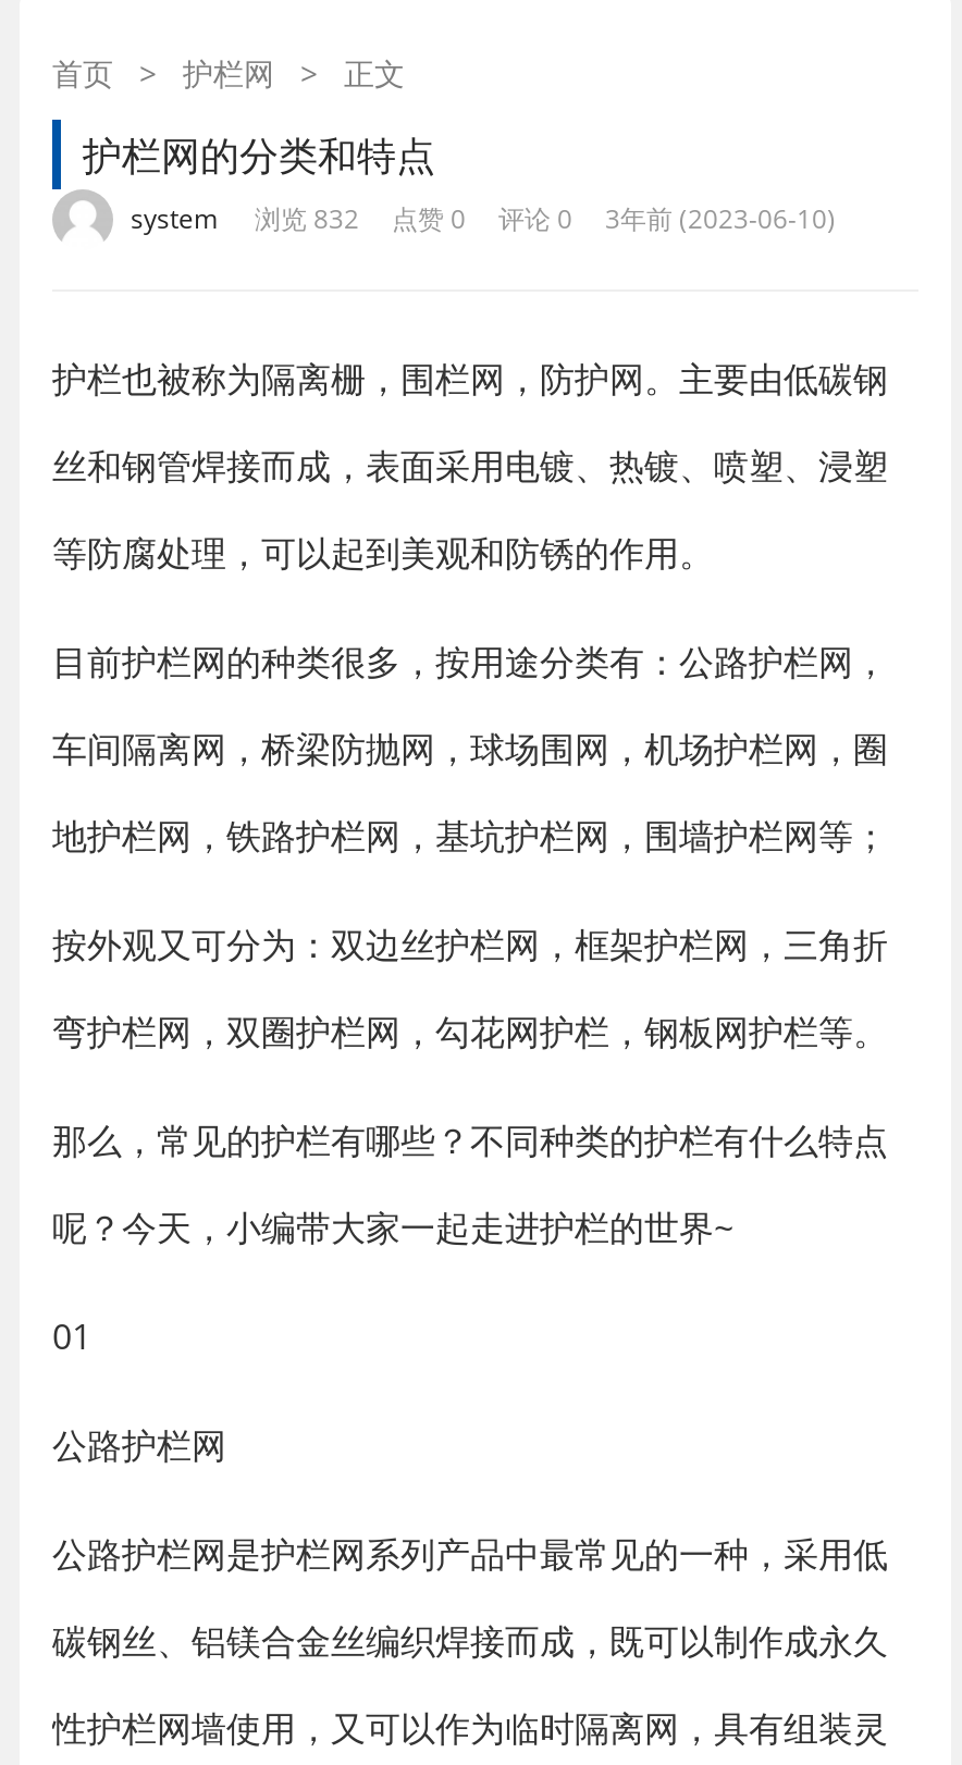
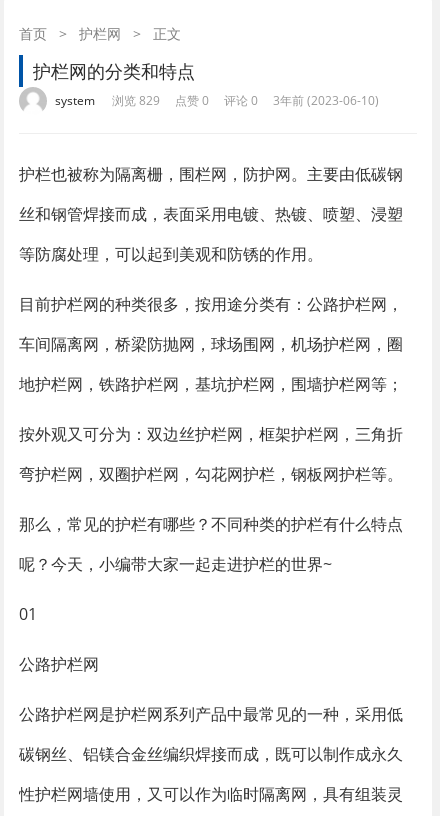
[131,198,836,237] system · 浏览 832 · 点赞 0 · 评论 0 · 3年前 (2023-06-10) -> [55,91,379,109] system · 浏览 829 · 点赞 0 · 评论 0 · 3年前 (2023-06-10)

